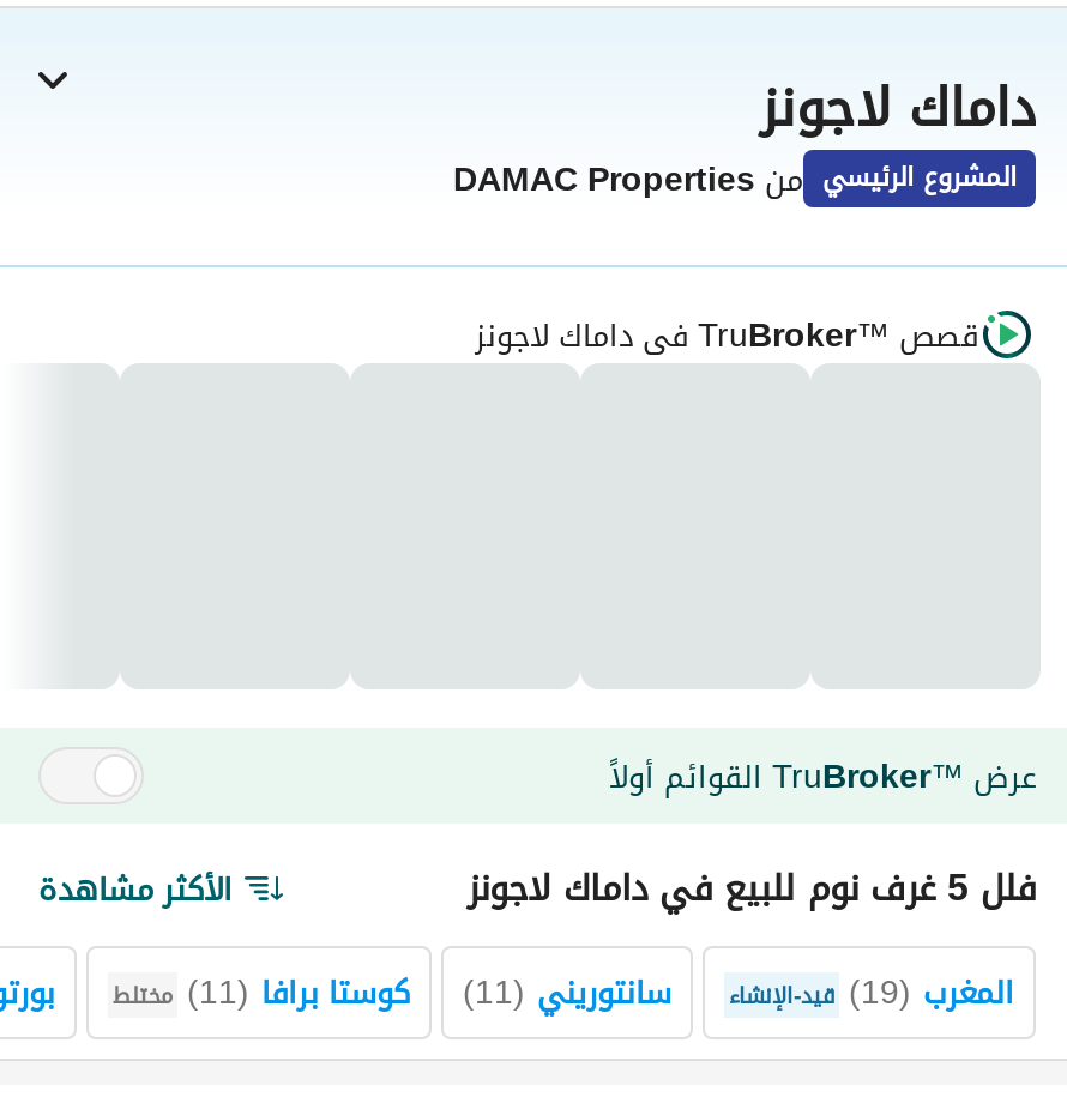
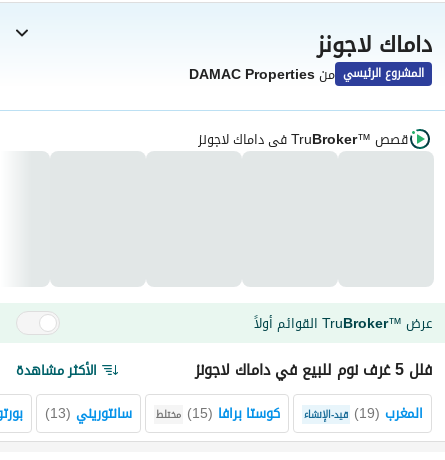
[113,960,671,1025] سانتوريني (11) | كوستا برافا (11) مختلط -> [45,400,280,427] كوستا برافا (15) مختلط | سانتوريني (13)

